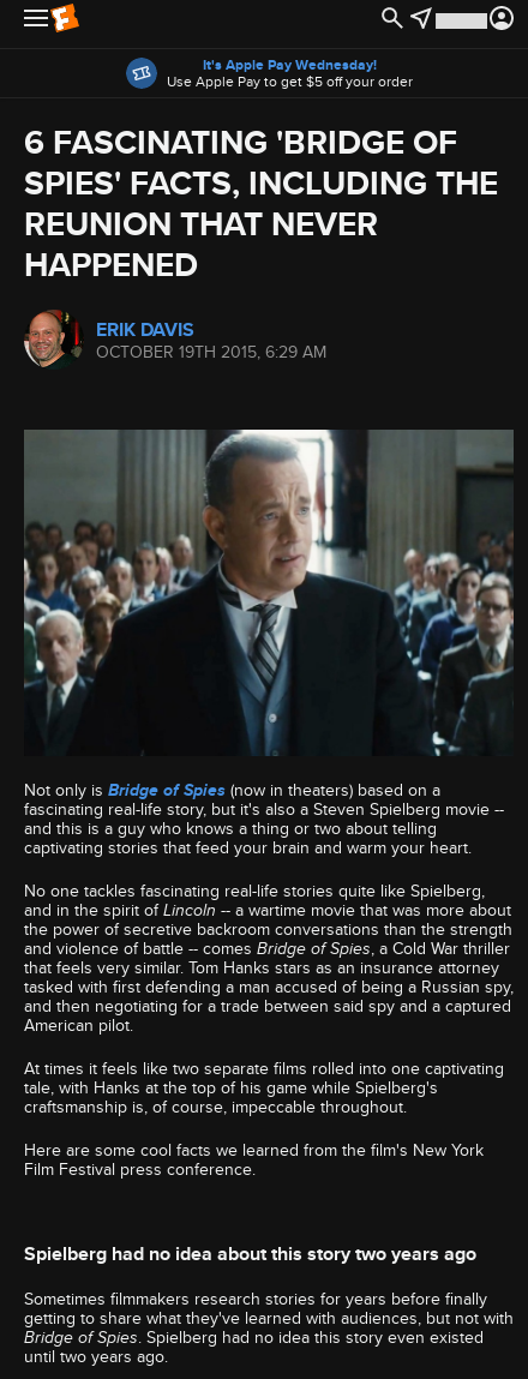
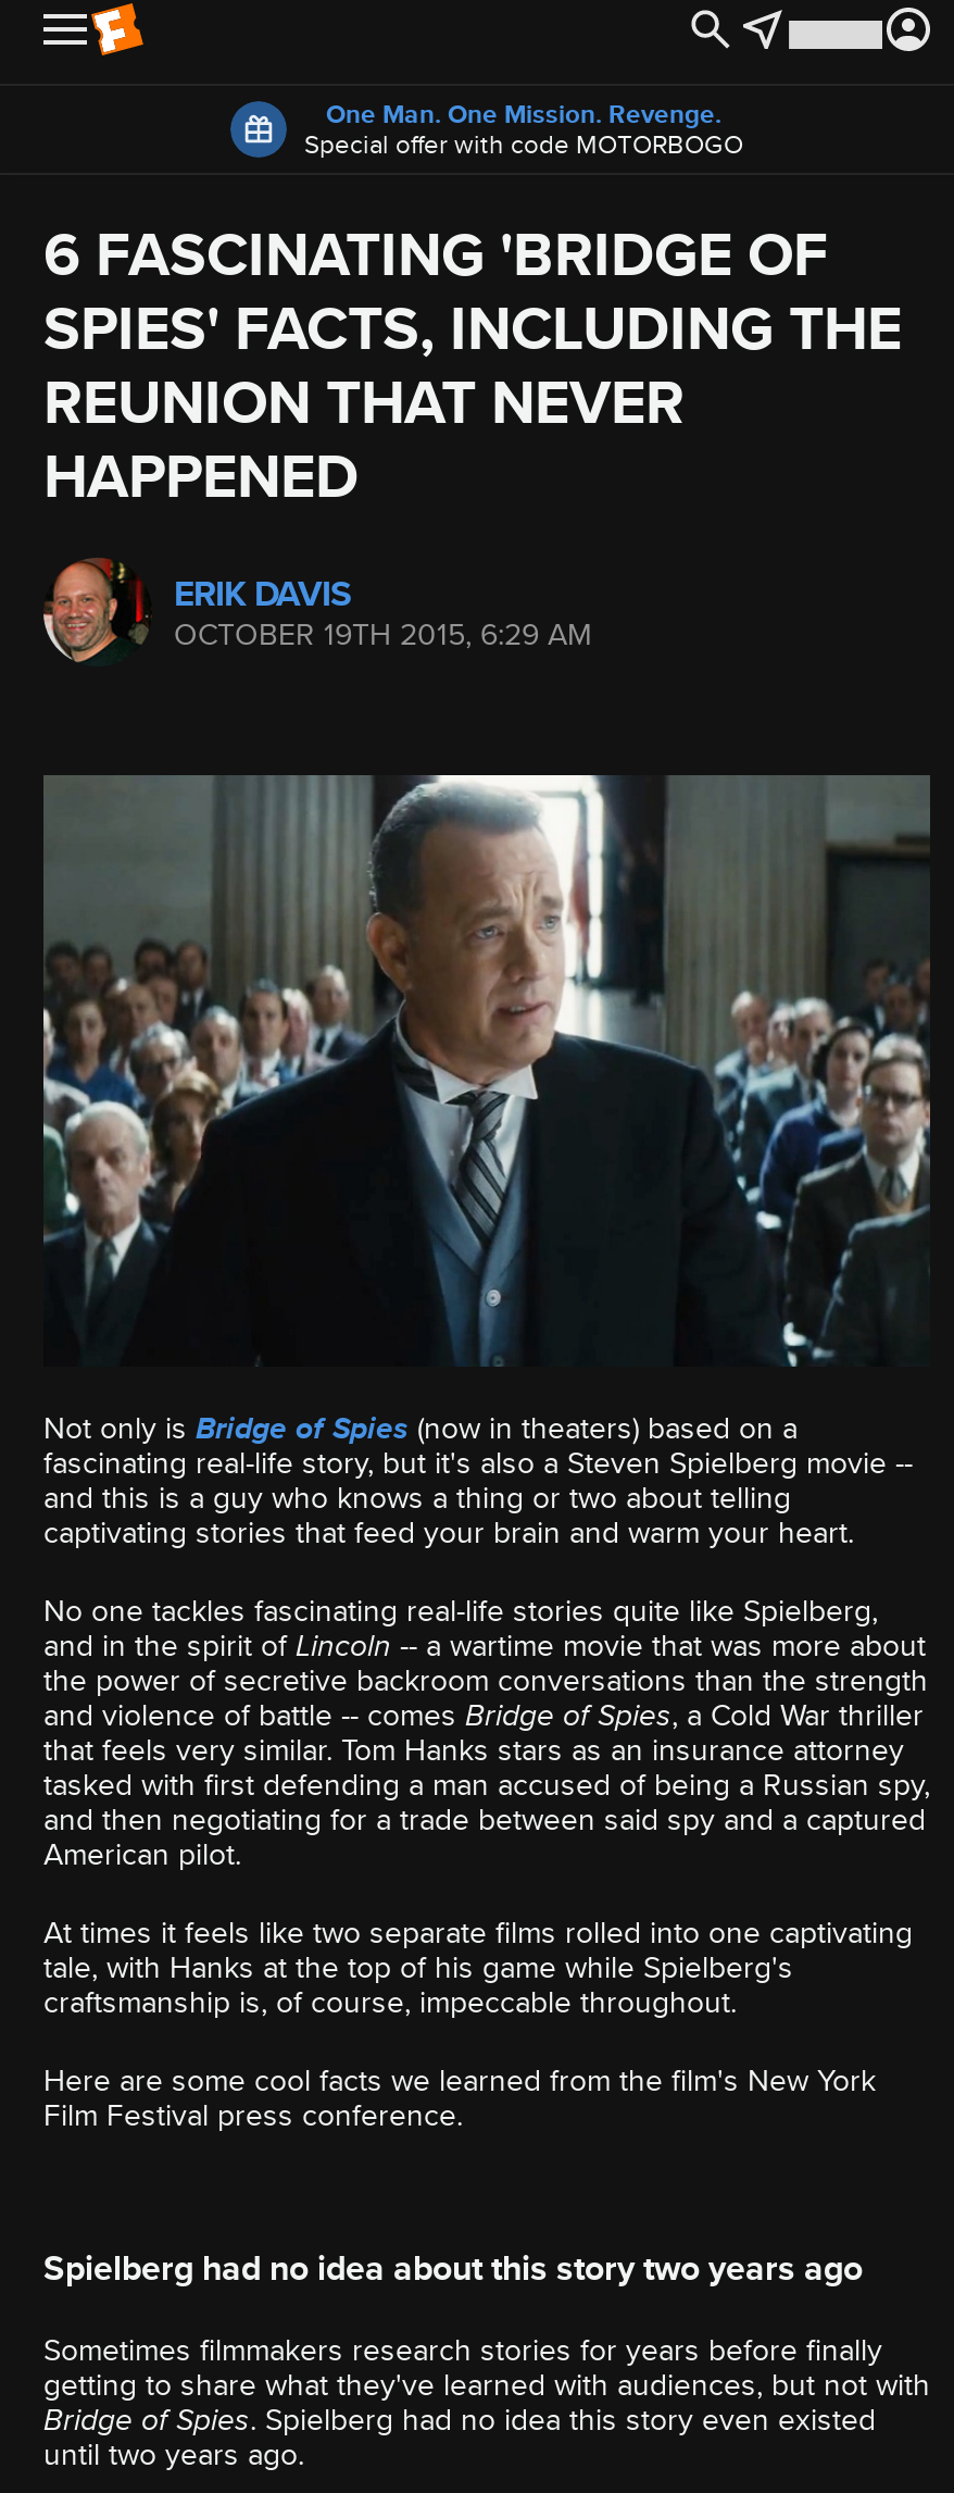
[166,54,412,91] It's Apple Pay Wednesday! | Use Apple Pay to get $5 off your order -> [304,95,743,162] One Man. One Mission. Revenge. | Special offer with code MOTORBOGO

